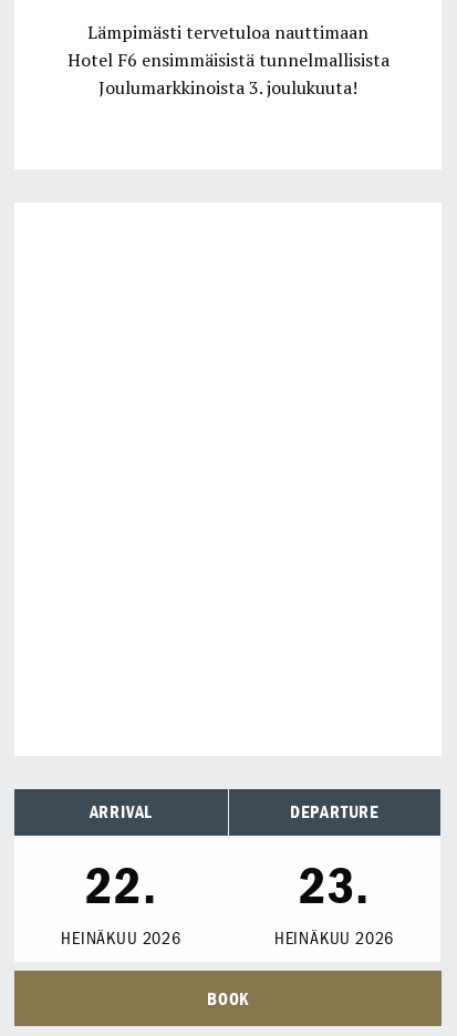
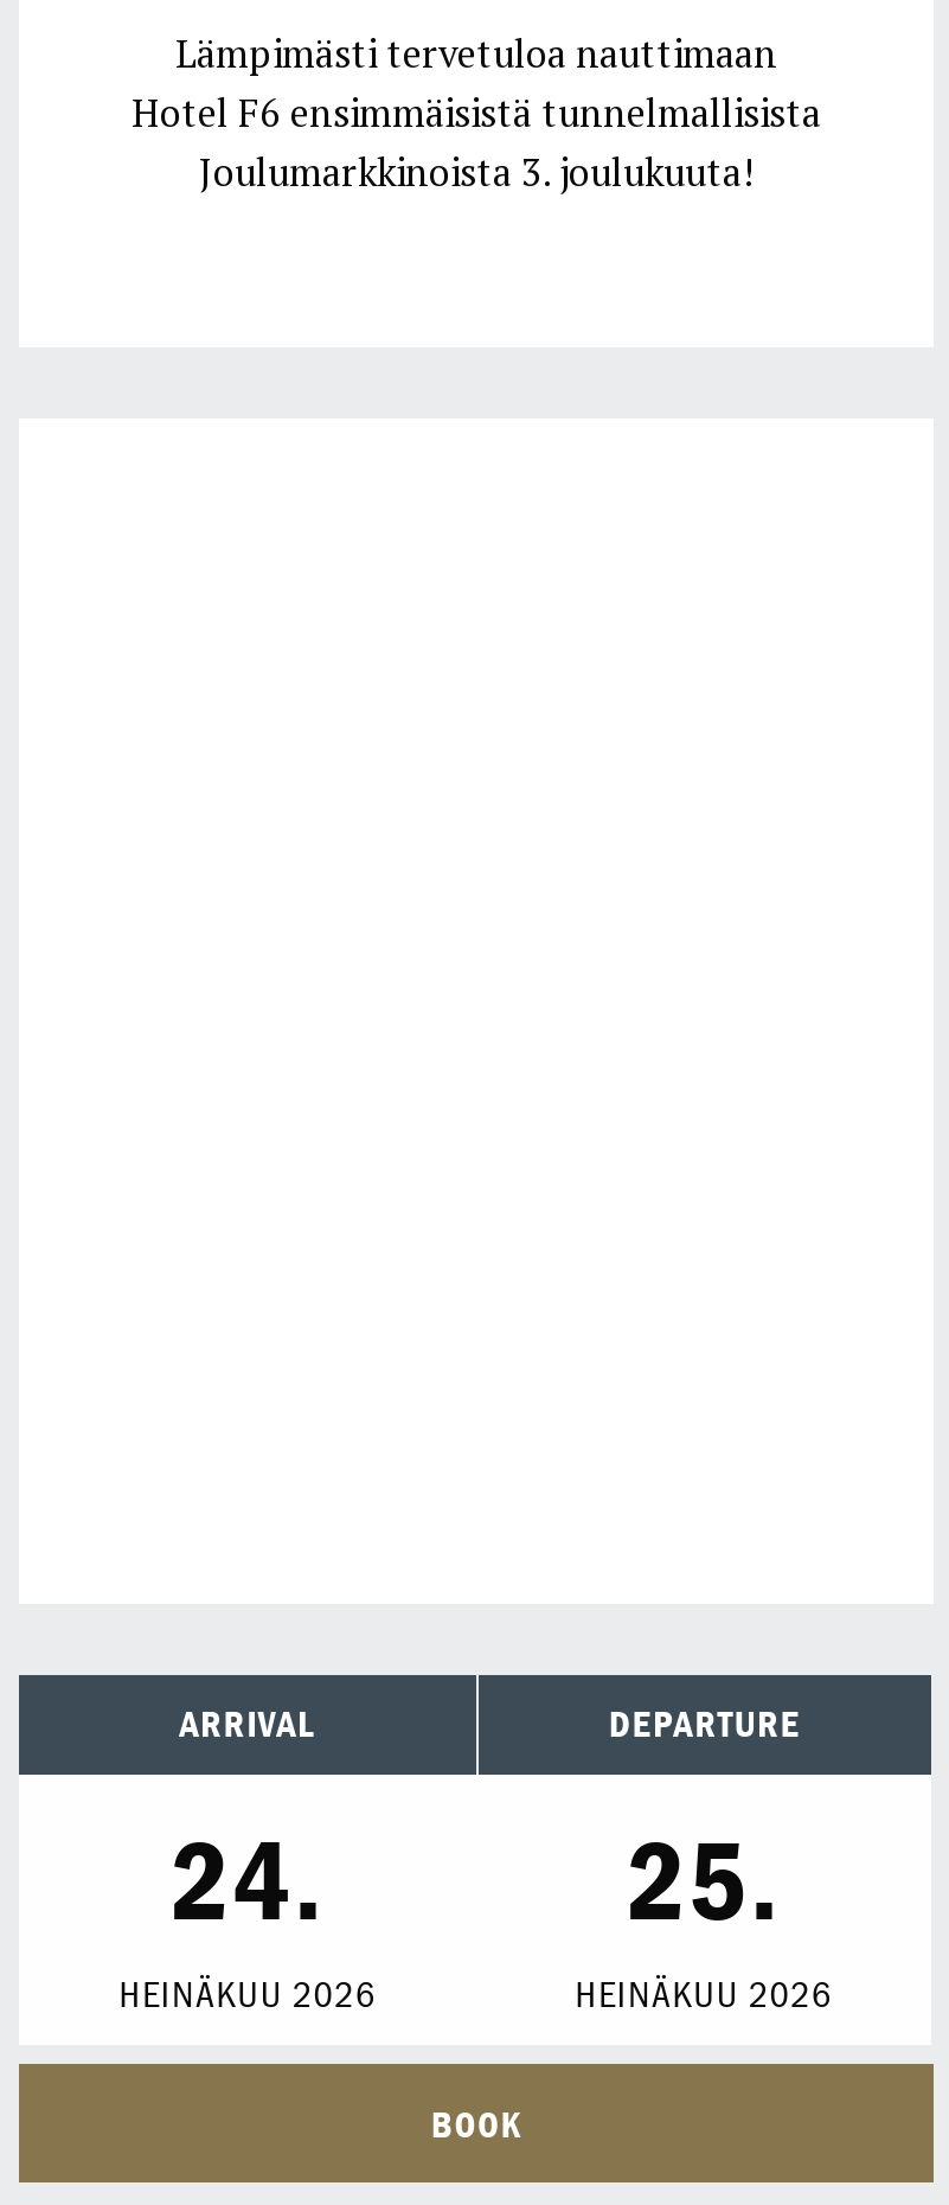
[86,852,157,916] 22. -> [171,1810,324,1948] 24.
[299,852,370,916] 23. -> [627,1810,780,1948] 25.

